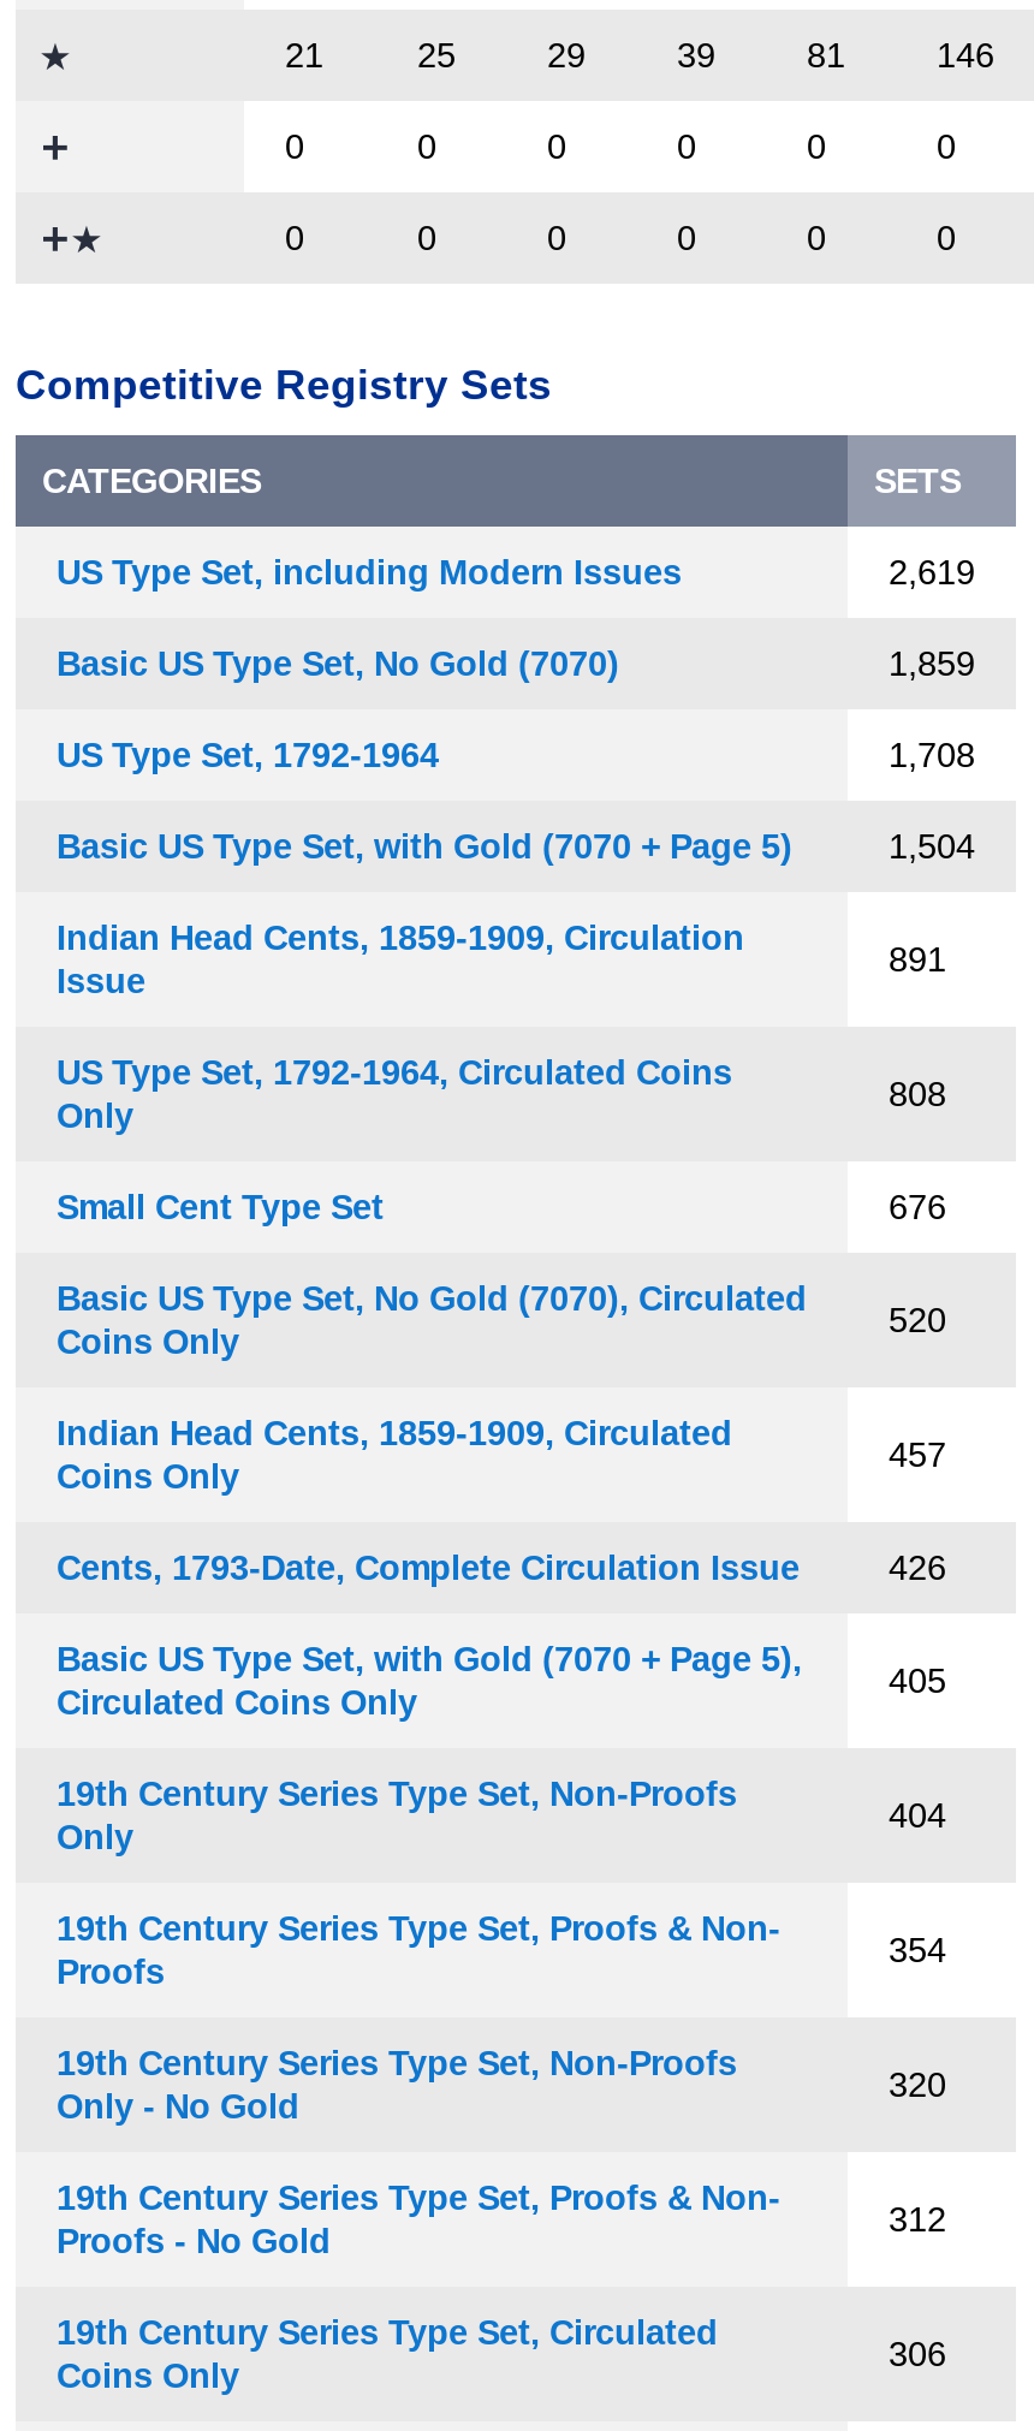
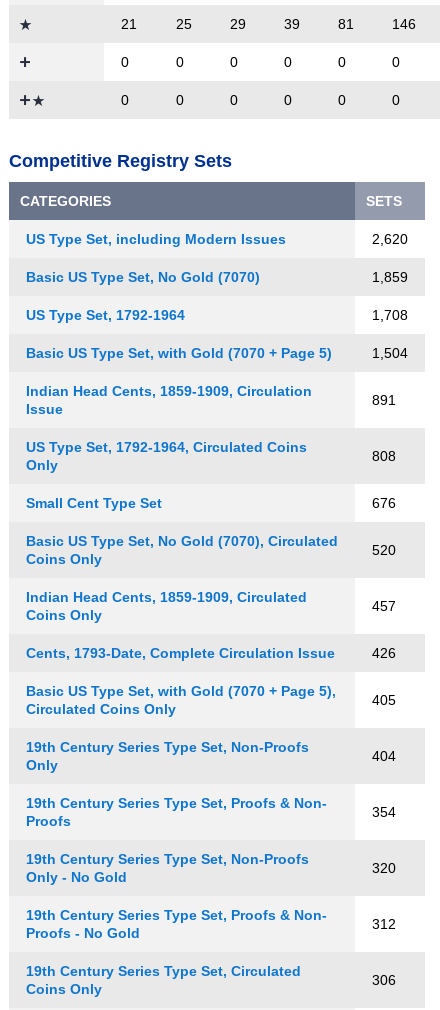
[889,552,975,591] 2,619 -> [372,231,408,247] 2,620

